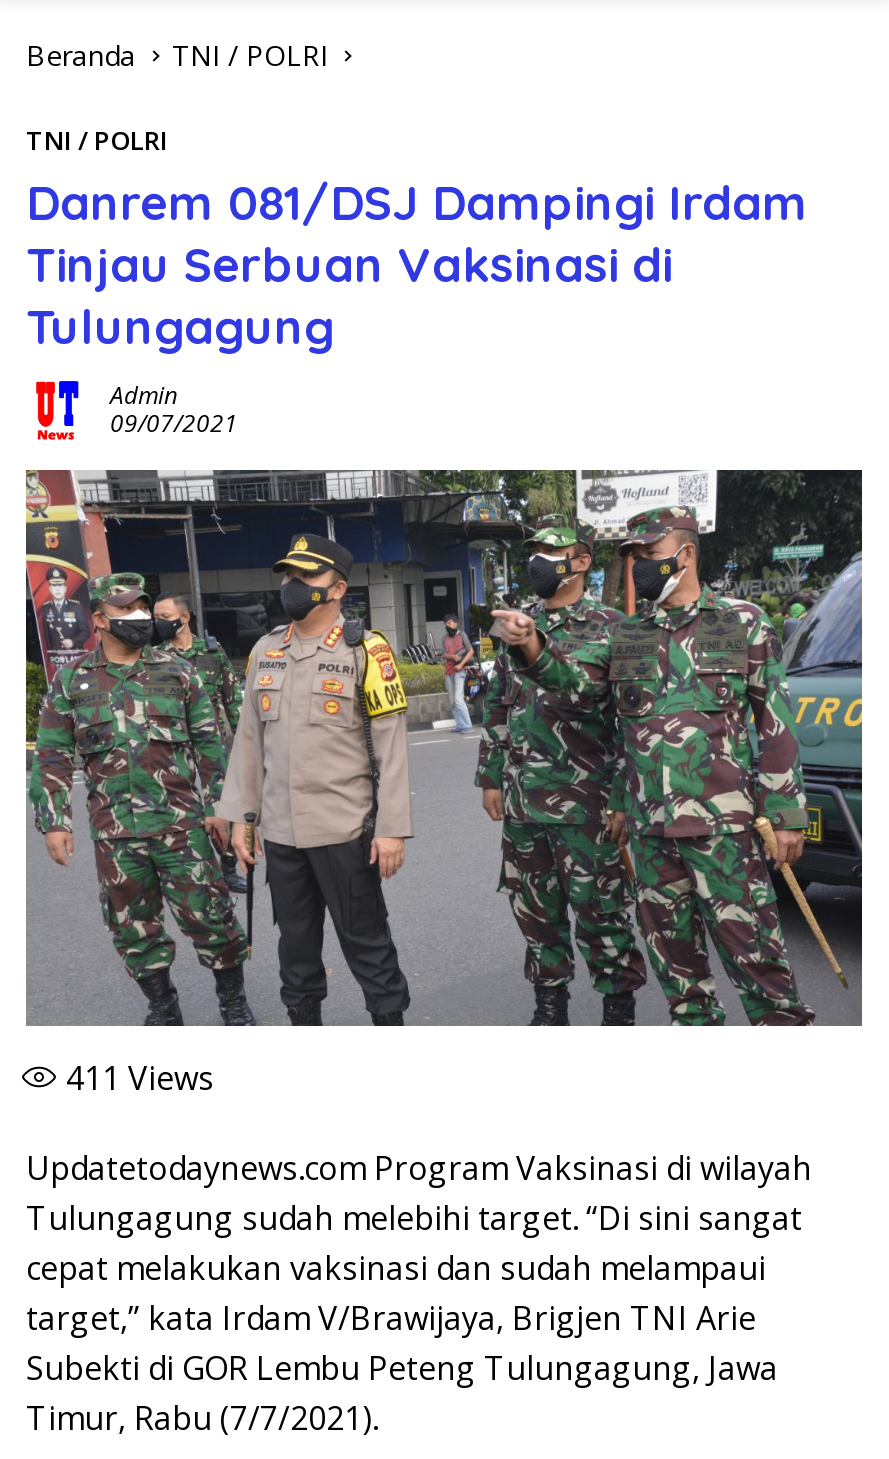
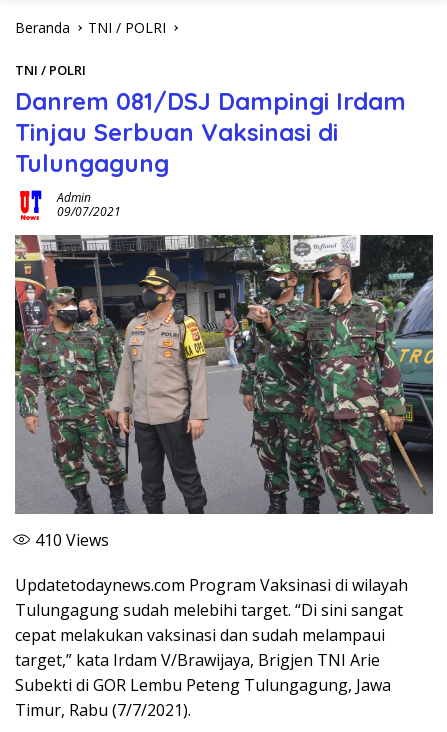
[66,1057,214,1101] 411 Views -> [35,529,109,551] 410 Views

